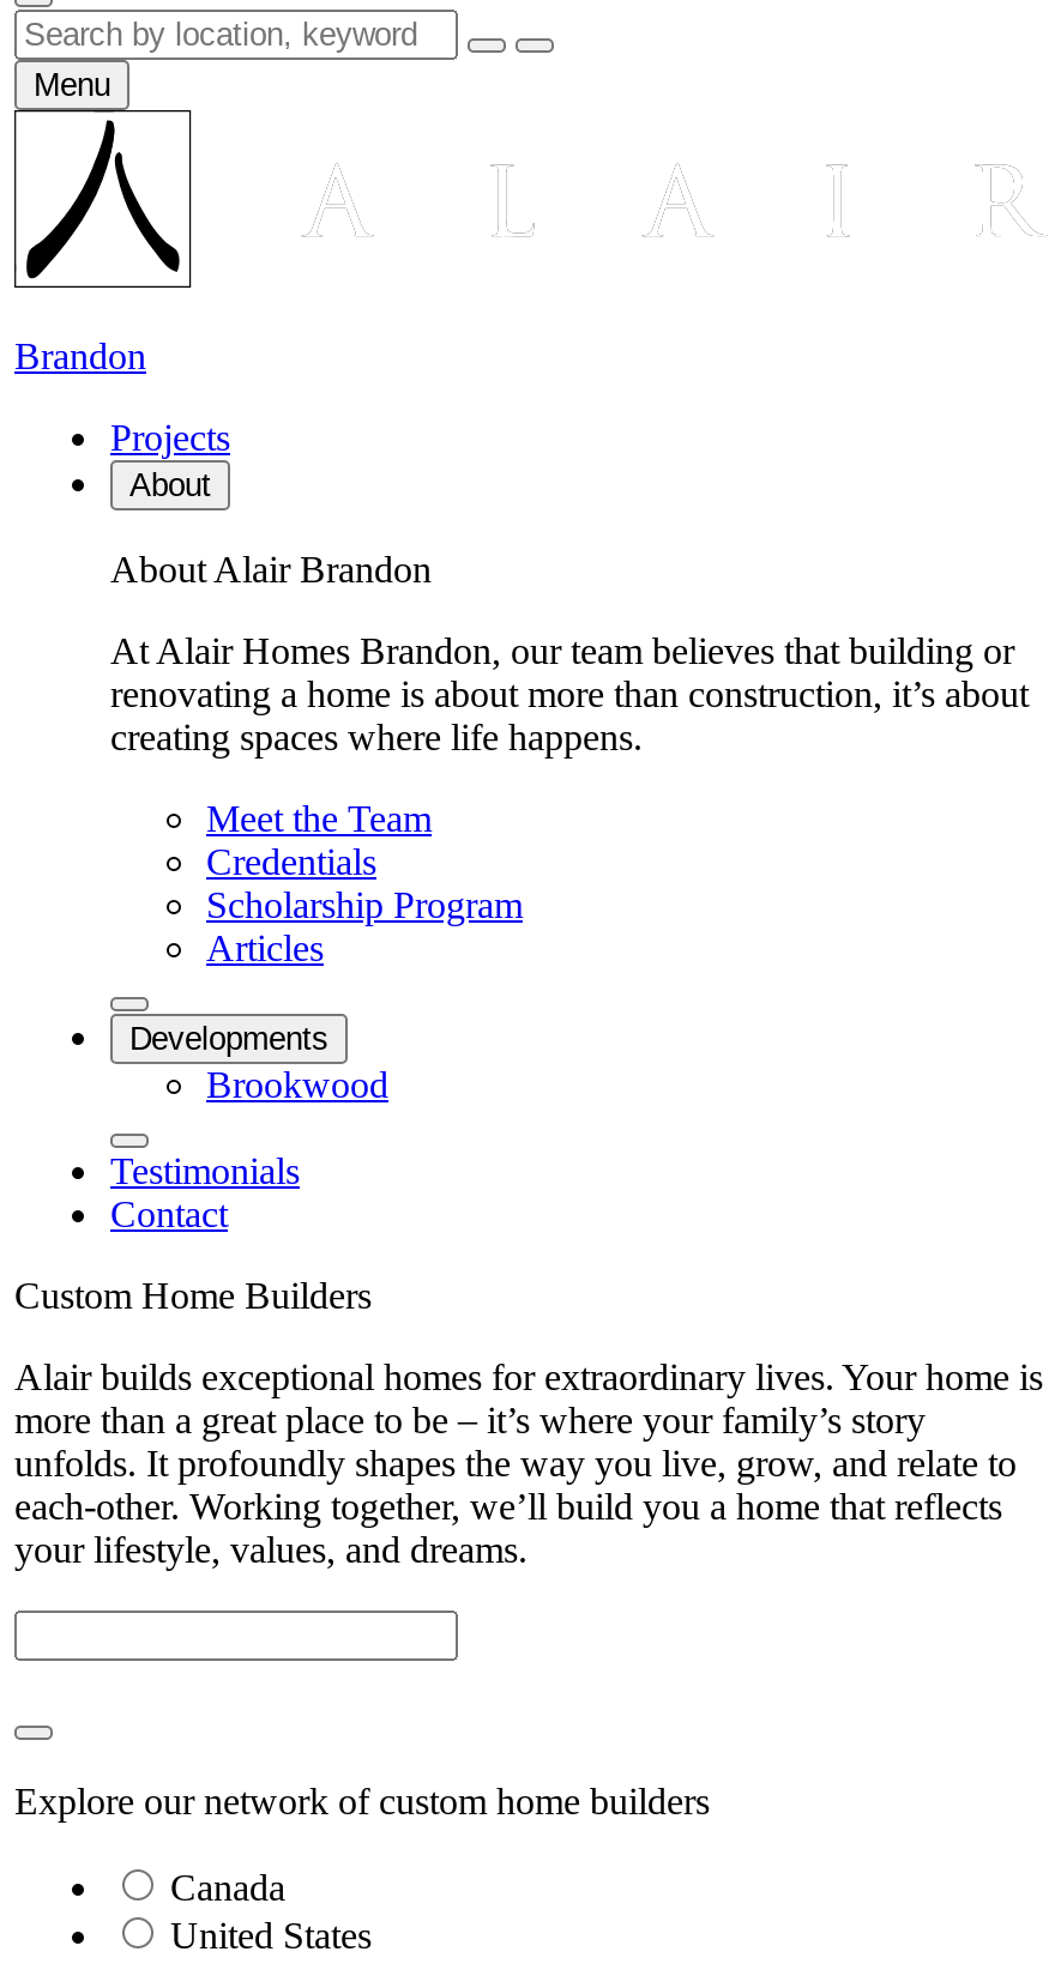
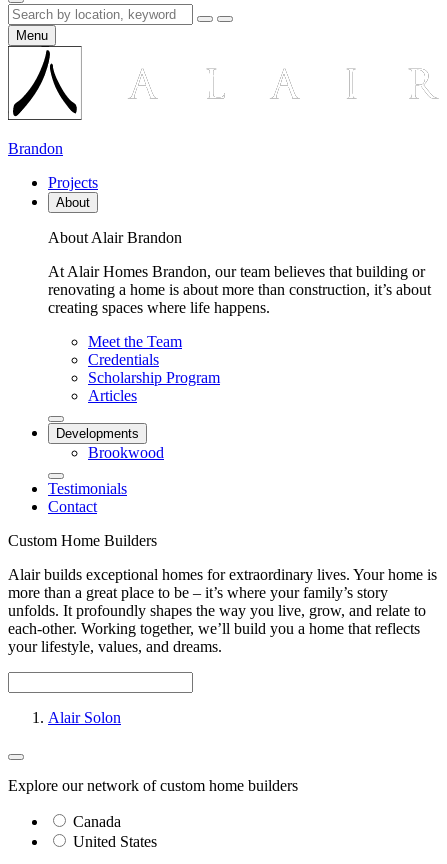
none -> [48,709,121,726] Alair Solon

